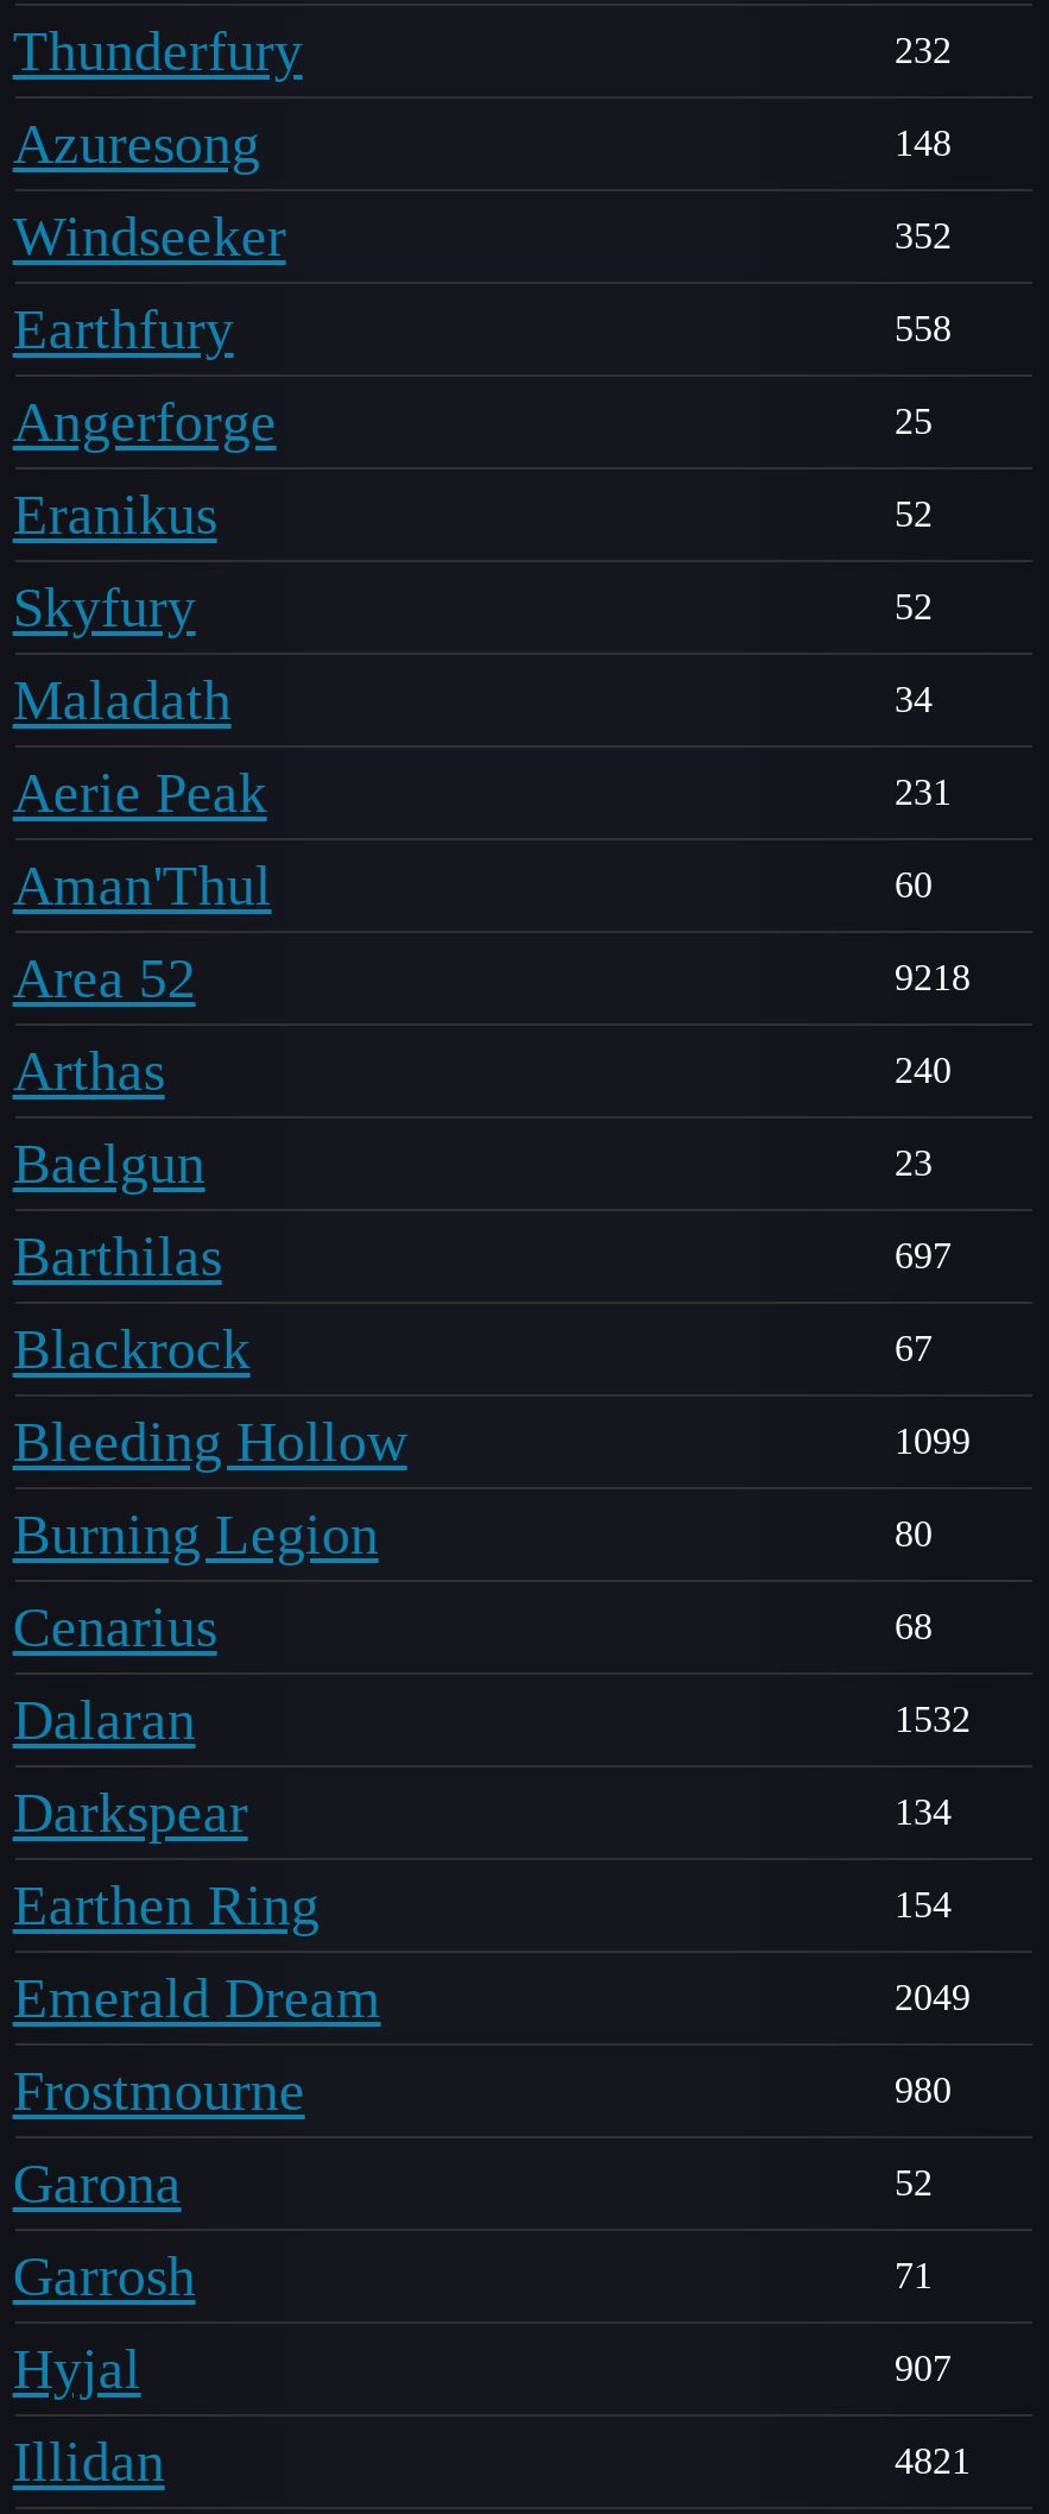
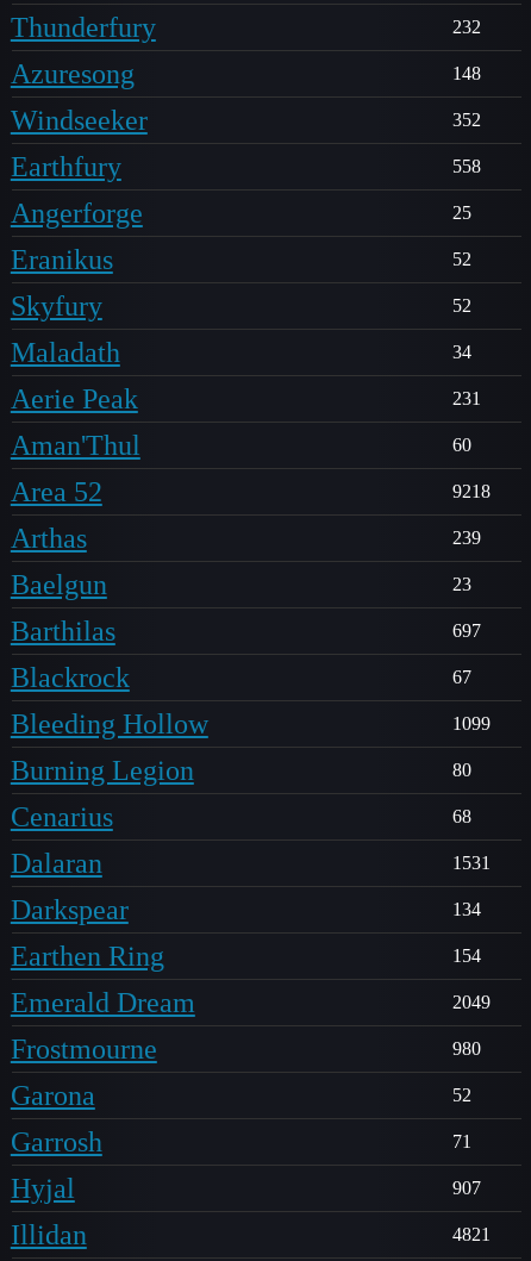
[895,1050,952,1090] 240 -> [452,528,481,548] 239
[895,1699,971,1739] 1532 -> [452,853,491,873] 1531

